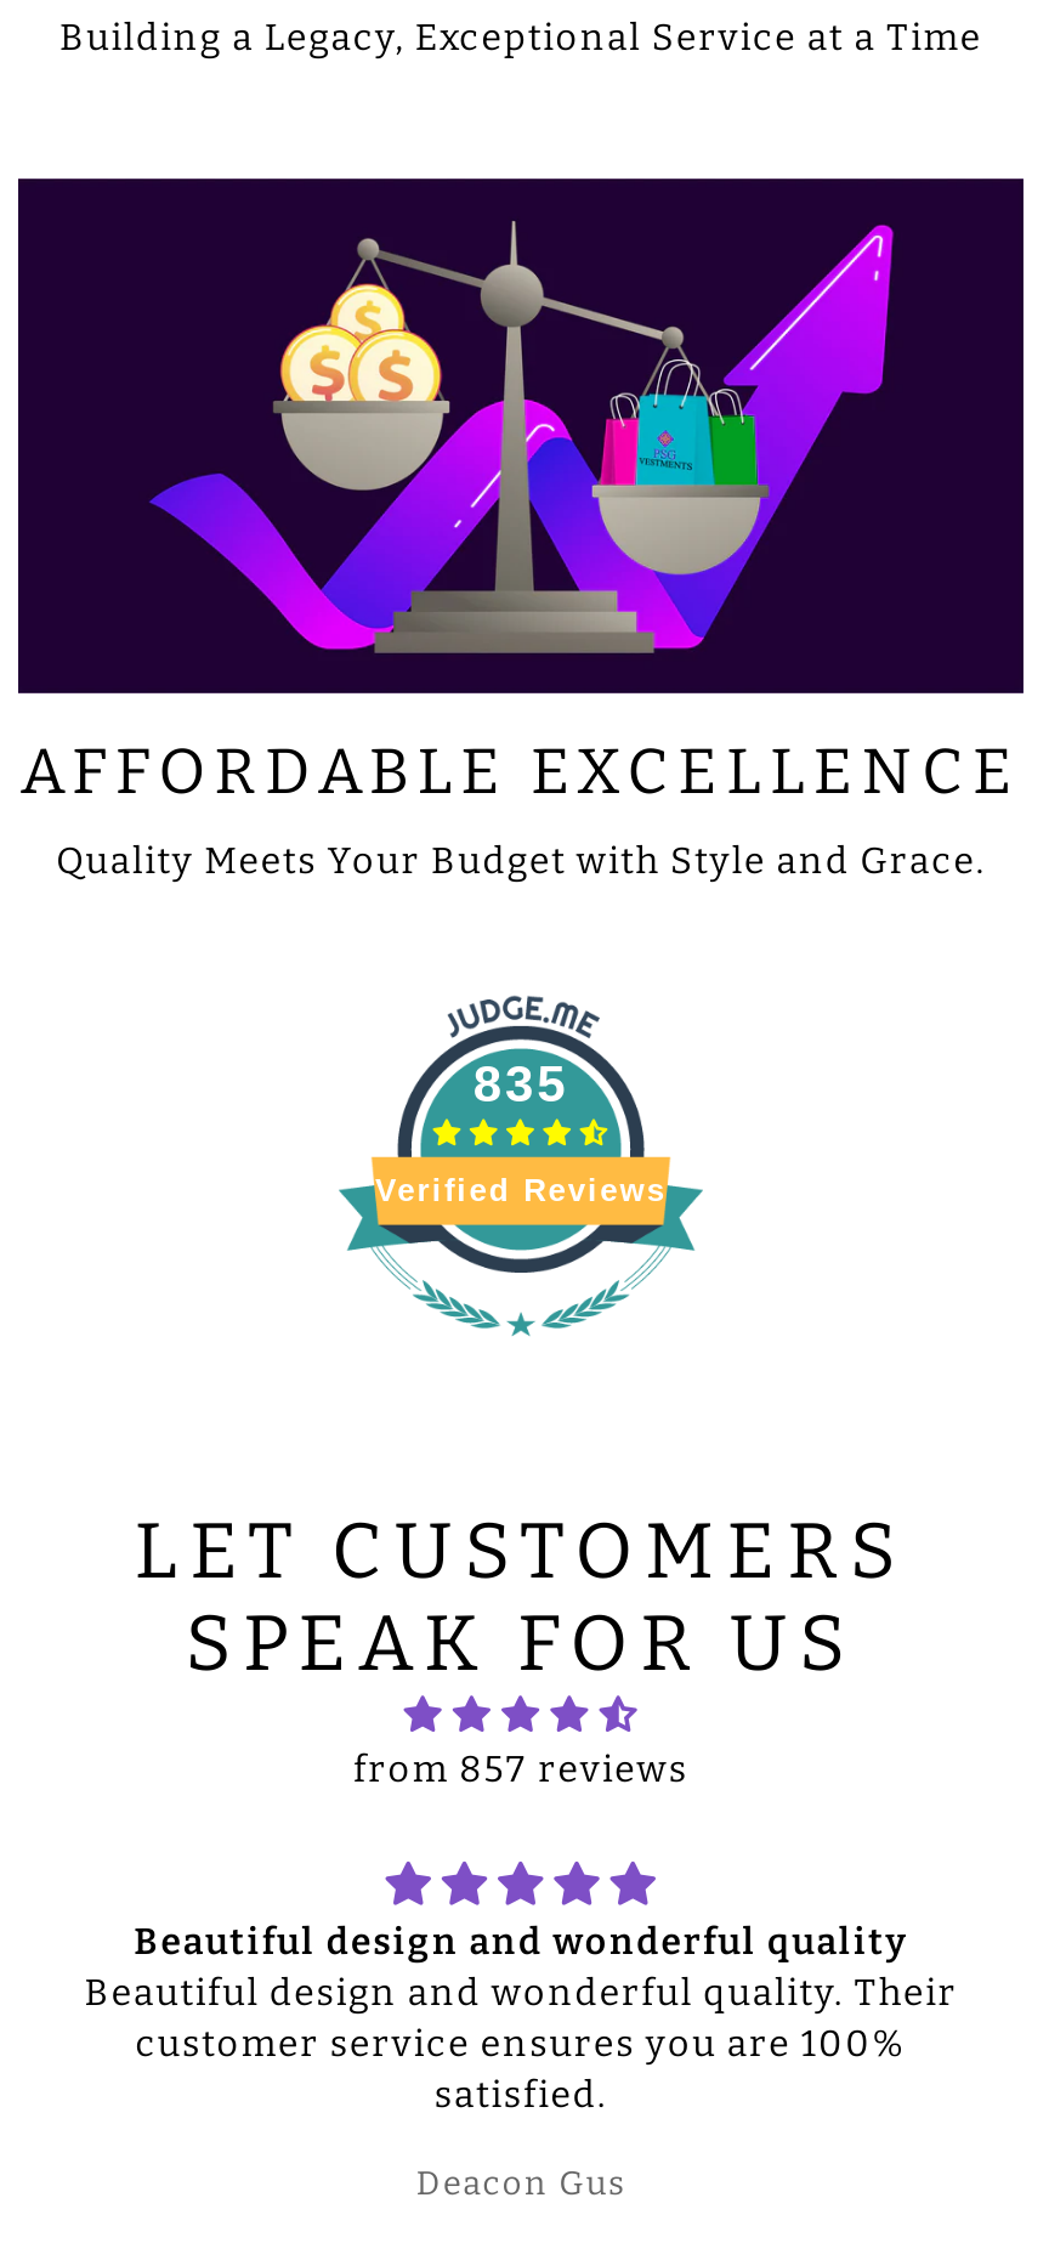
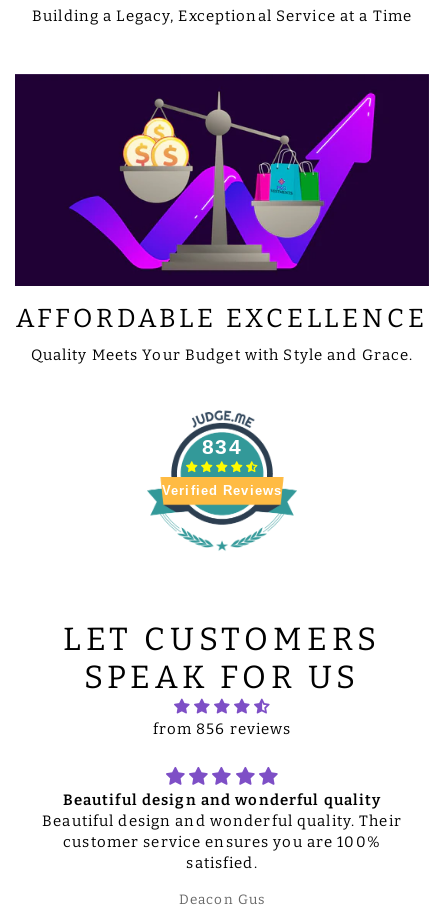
[473,1055,569,1111] 835 -> [202,435,242,458] 834
[353,1747,688,1791] from 857 reviews -> [152,720,291,738] from 856 reviews

